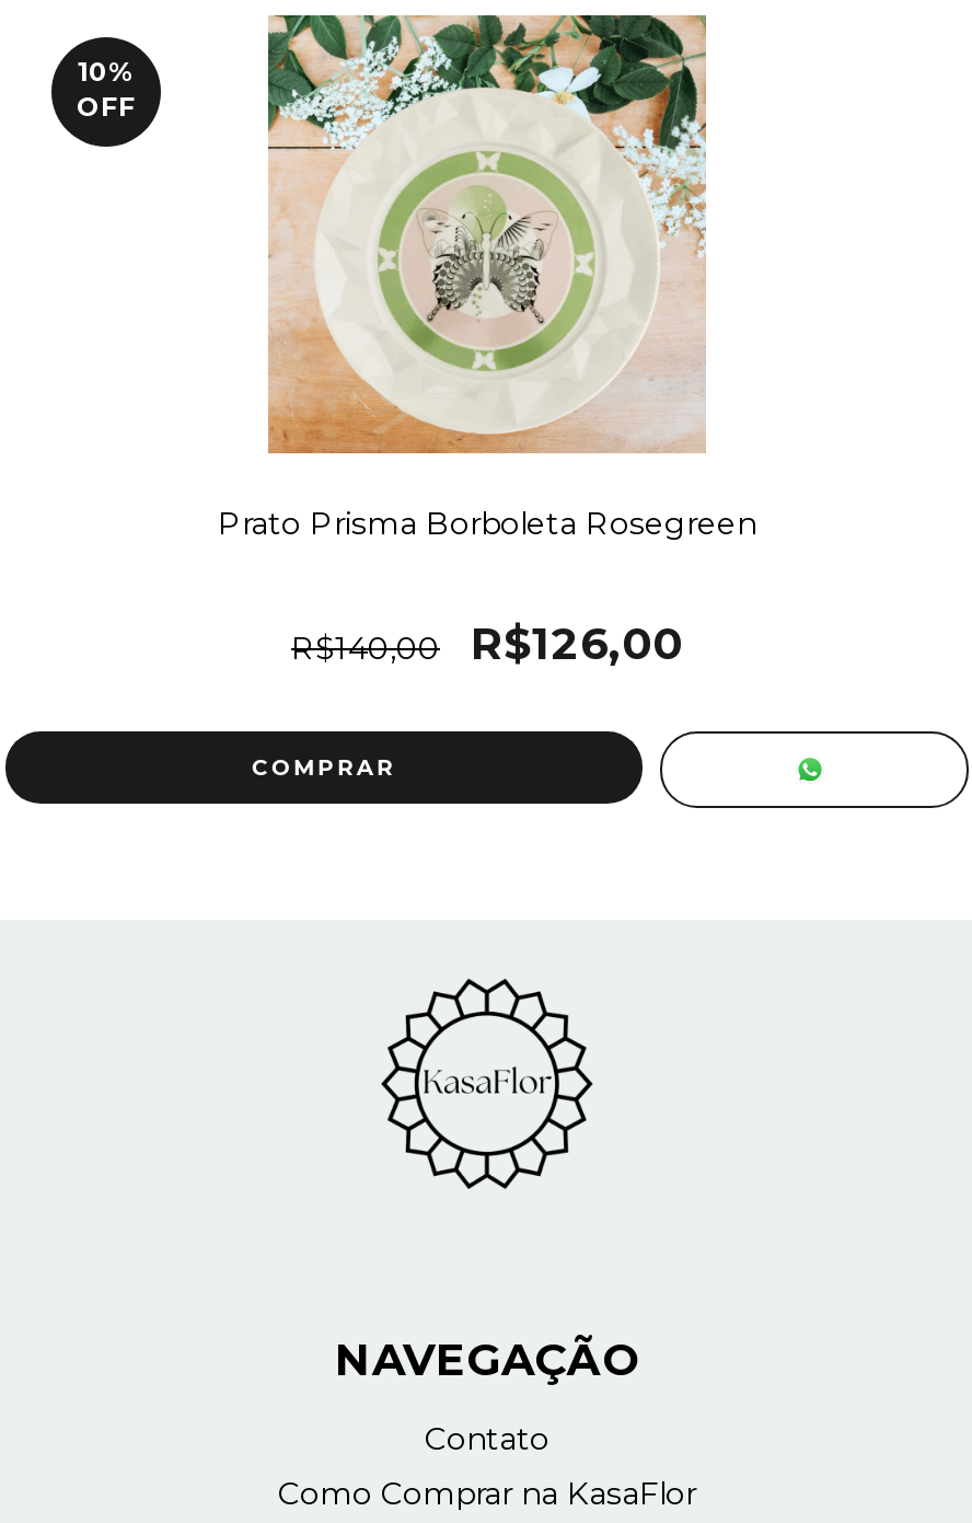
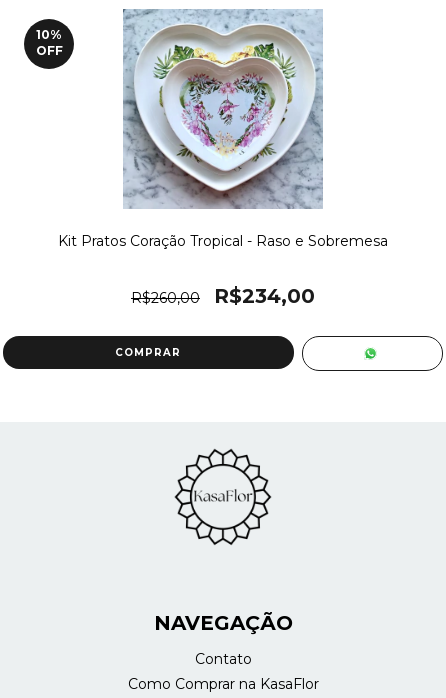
[218,13,756,543] [image] | Prato Prisma Borboleta Rosegreen -> [58,9,388,250] [image] | Kit Pratos Coração Tropical - Raso e Sobremesa
[291,618,683,670] R$140,00 | R$126,00 -> [131,284,315,308] R$260,00 | R$234,00

